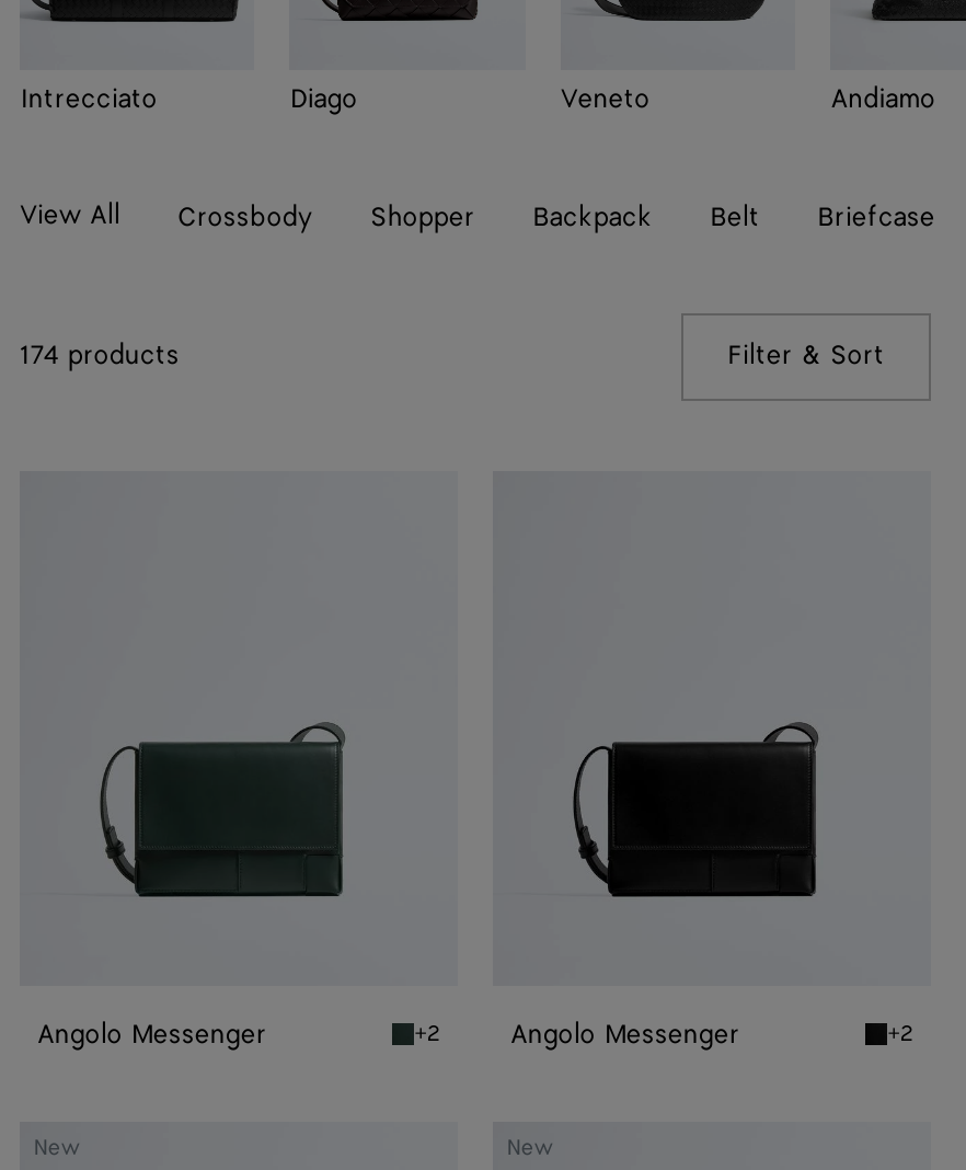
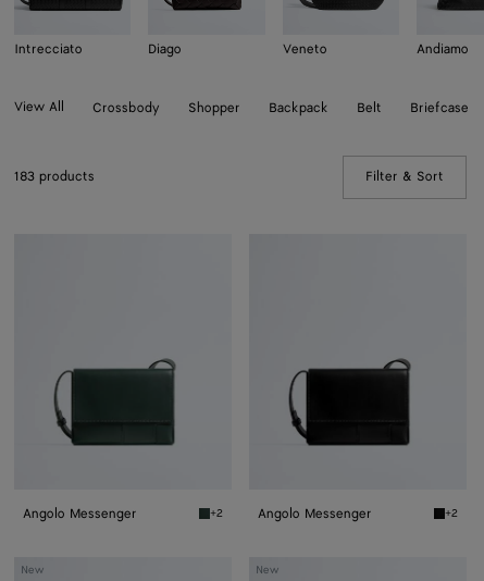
[20,336,180,374] 174 products -> [14,167,95,186] 183 products

